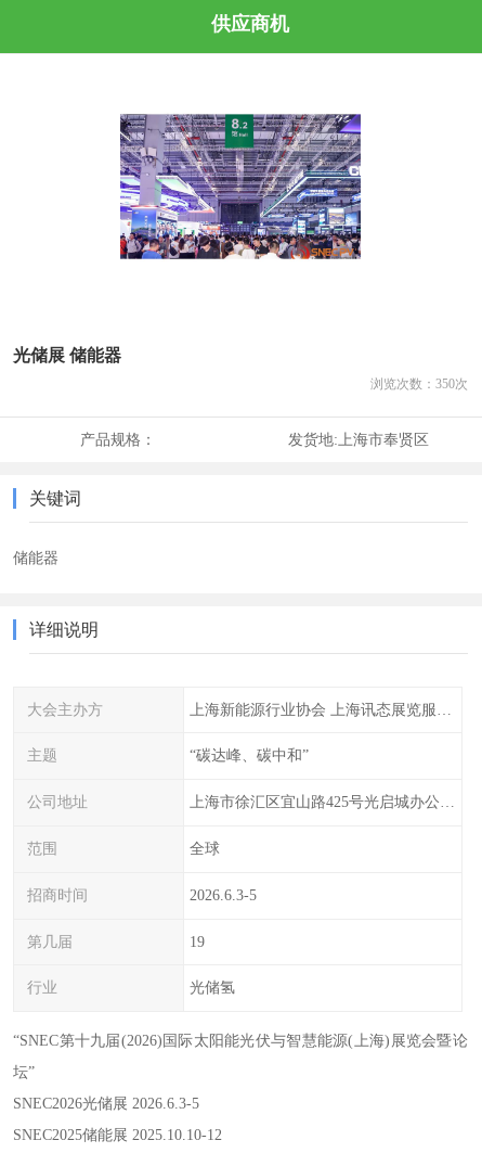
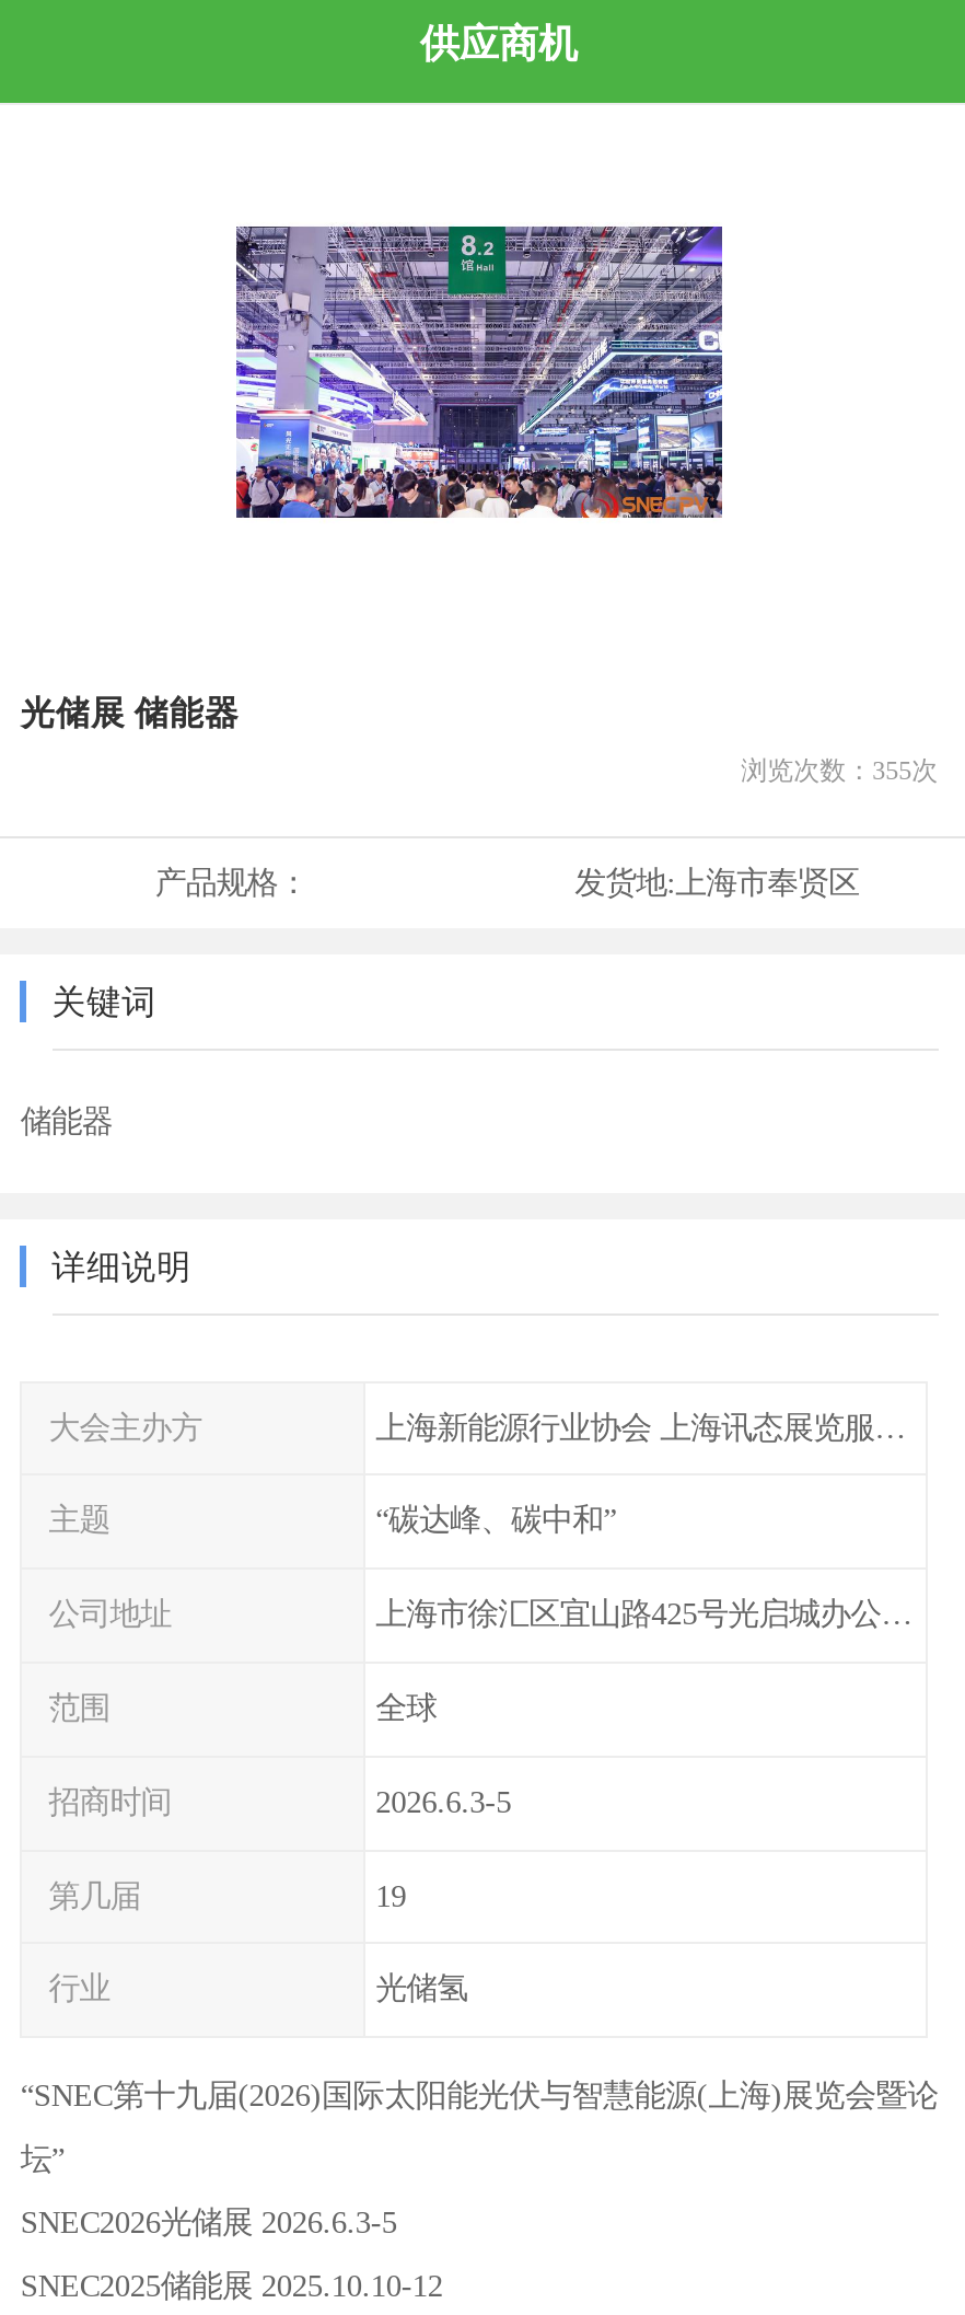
[370,376,468,391] 浏览次数：350次 -> [741,754,938,785] 浏览次数：355次

